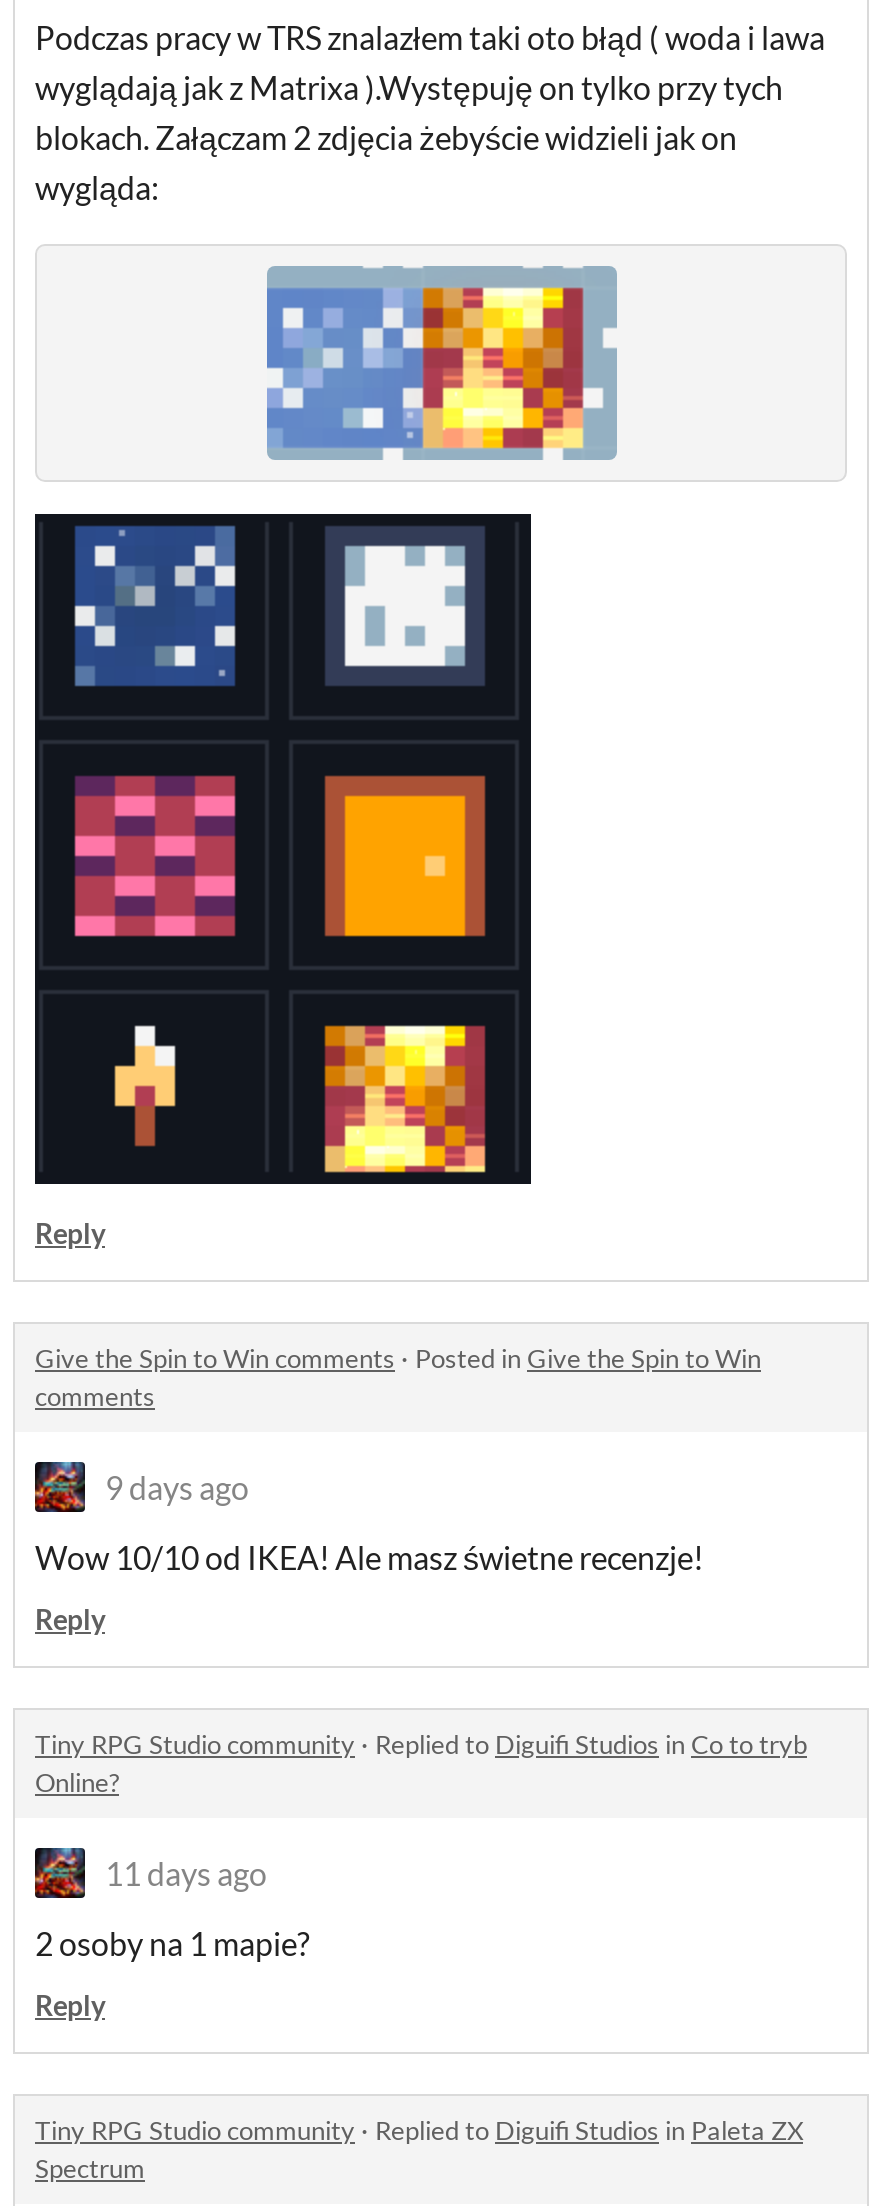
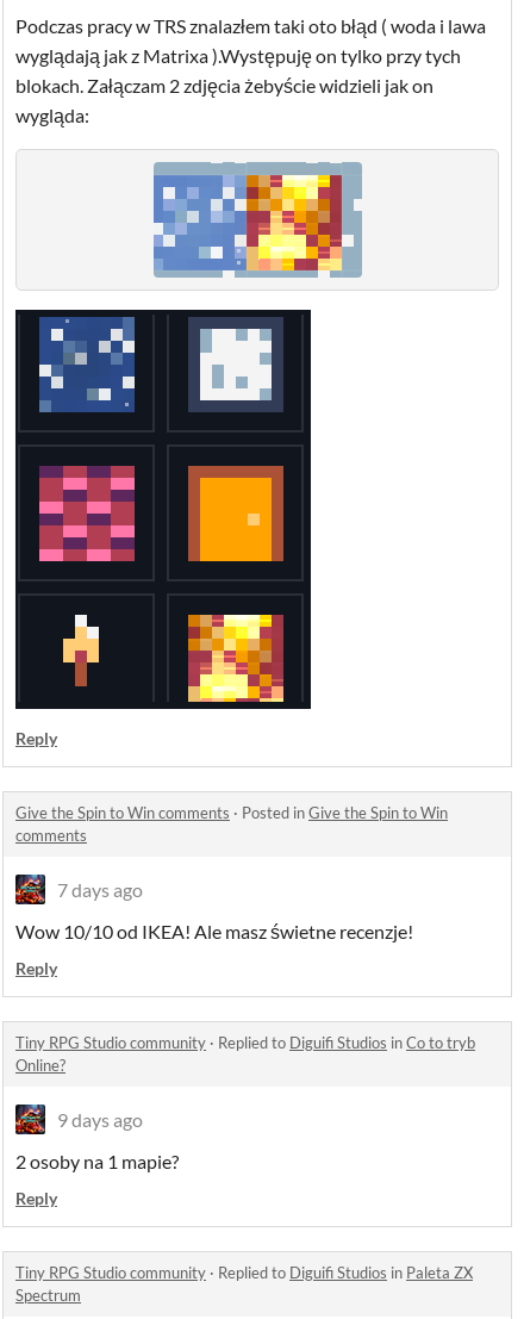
[105,1469,249,1507] 9 days ago -> [57,878,143,901] 7 days ago
[105,1855,267,1893] 11 days ago -> [57,1108,143,1131] 9 days ago

